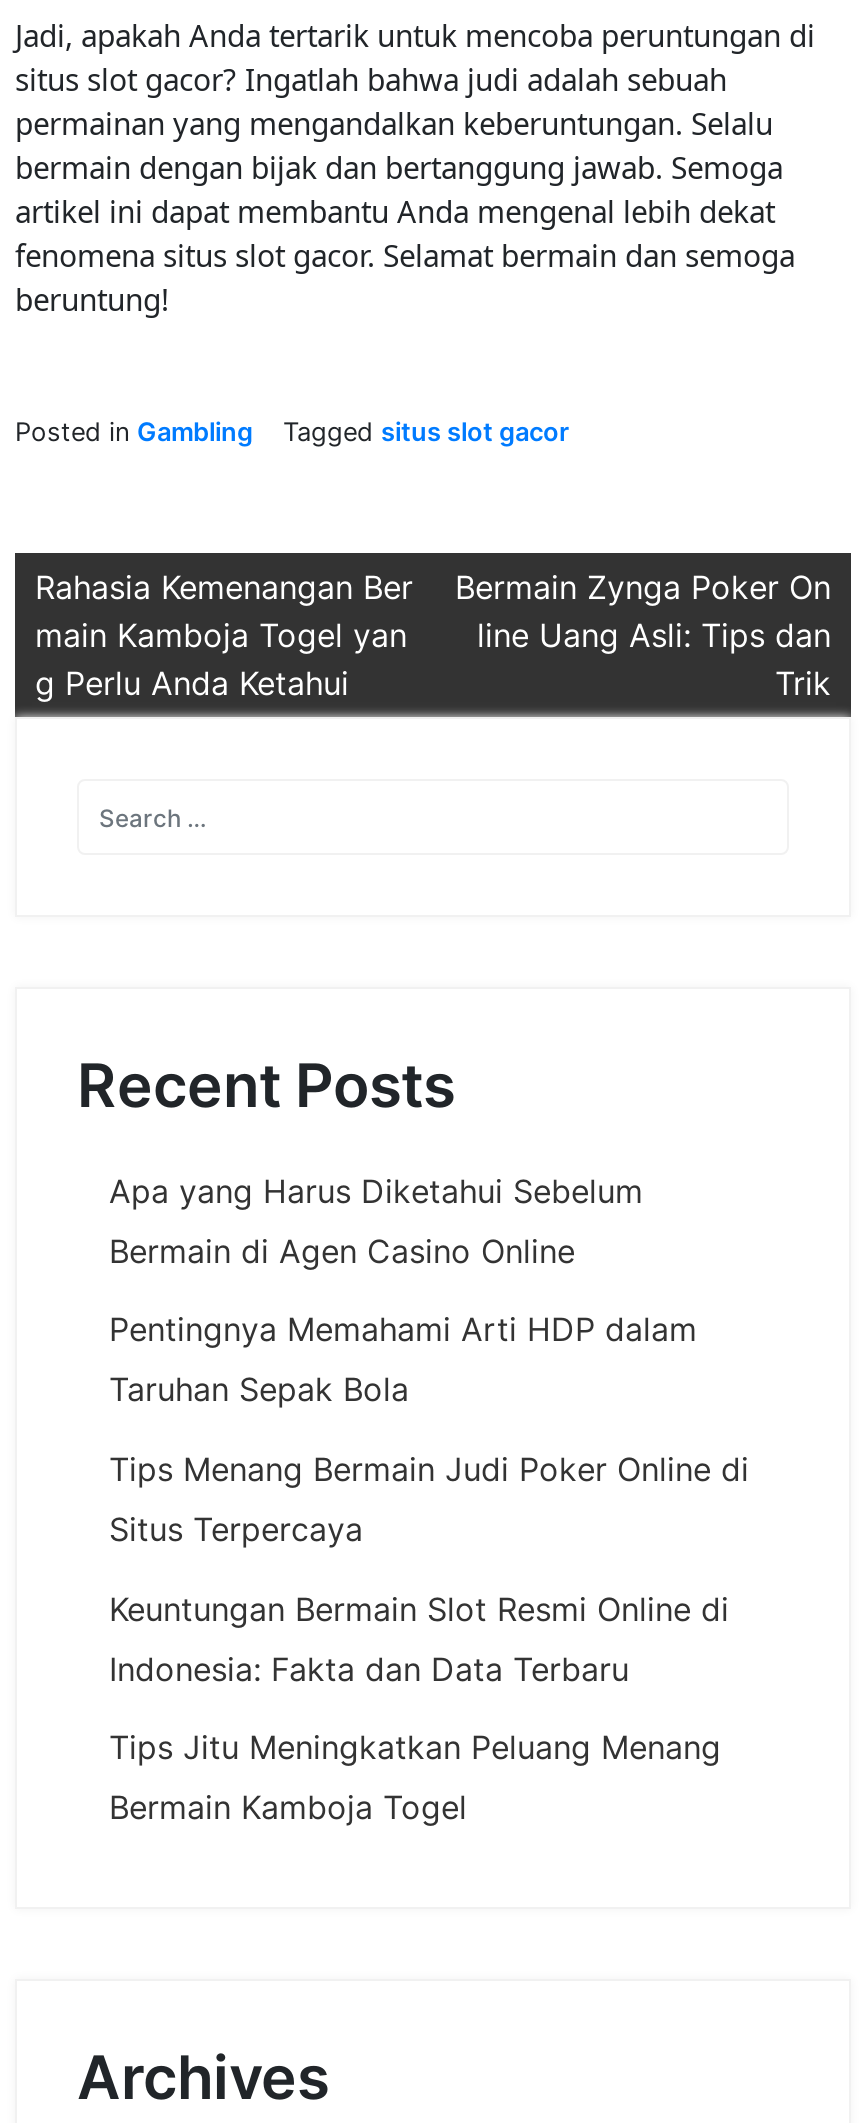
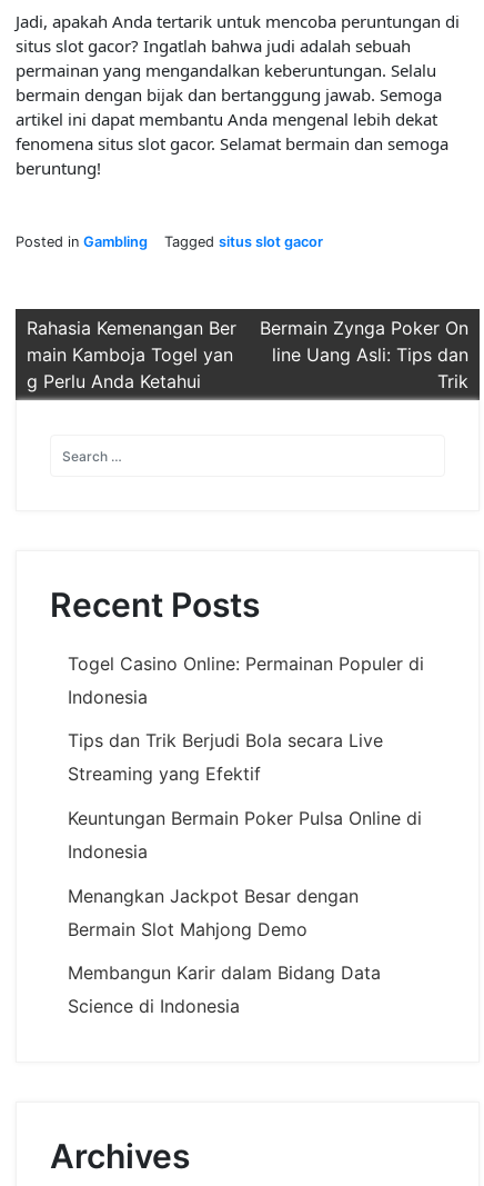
[109,1171,643,1211] Apa yang Harus Diketahui Sebelum -> [68,652,424,674] Togel Casino Online: Permainan Populer di
[109,1231,575,1271] Bermain di Agen Casino Online -> [68,686,148,708] Indonesia
[109,1310,697,1350] Pentingnya Memahami Arti HDP dalam -> [68,730,383,752] Tips dan Trik Berjudi Bola secara Live
[109,1370,409,1410] Taruhan Sepak Bola -> [68,763,261,785] Streaming yang Efektif
[109,1449,749,1489] Tips Menang Bermain Judi Poker Online di -> [68,807,422,829] Keuntungan Bermain Poker Pulsa Online di
[109,1509,363,1549] Situs Terpercaya -> [68,840,148,863] Indonesia
[109,1588,729,1628] Keuntungan Bermain Slot Resmi Online di -> [68,884,359,907] Menangkan Jackpot Besar dengan
[109,1648,629,1688] Indonesia: Fakta dan Data Terbaru -> [68,918,307,940] Bermain Slot Mahjong Demo
[109,1727,721,1767] Tips Jitu Meningkatkan Peluang Menang -> [68,962,381,984] Membangun Karir dalam Bidang Data
[109,1787,467,1827] Bermain Kamboja Togel -> [68,995,240,1017] Science di Indonesia

